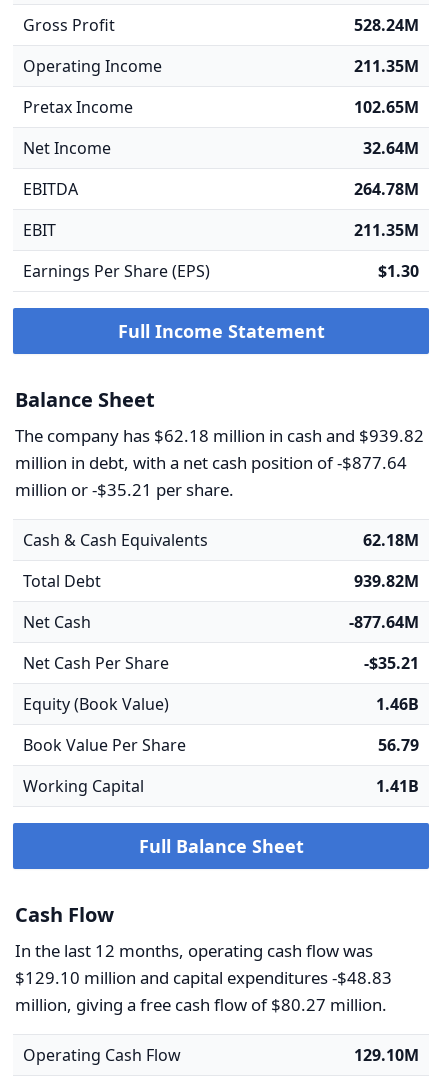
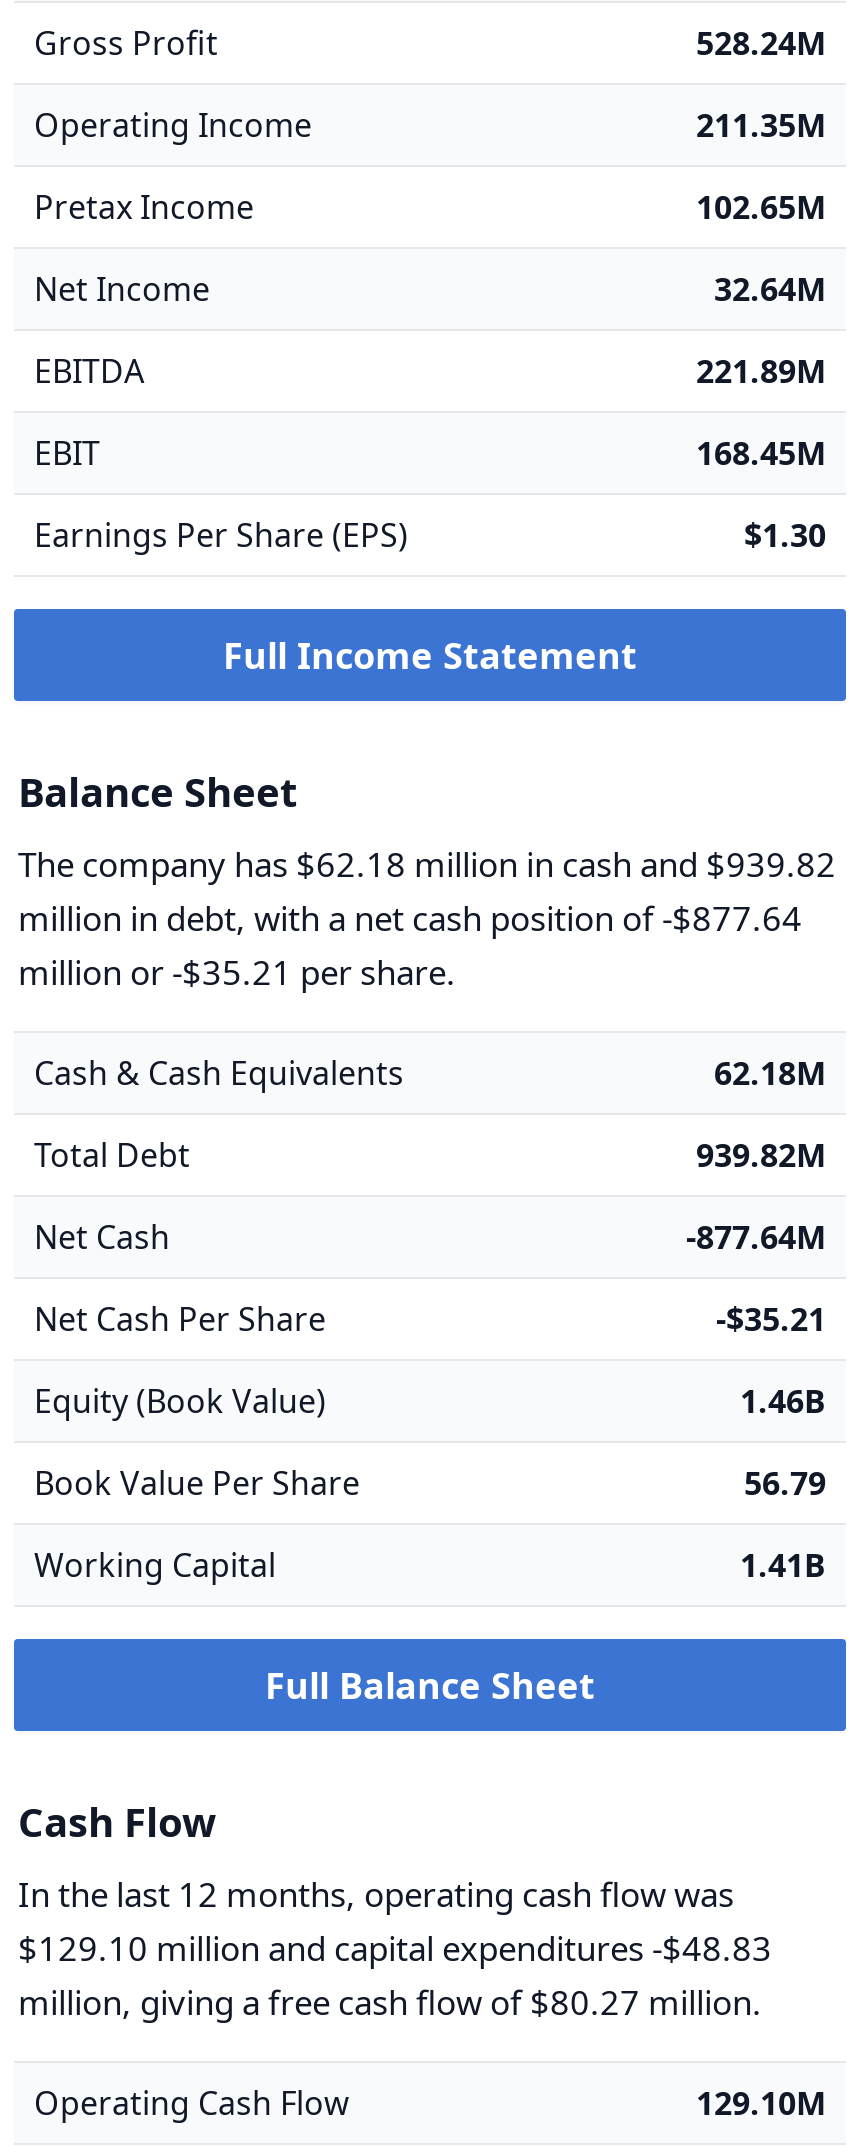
[354,178,419,200] 264.78M -> [696,349,826,393] 221.89M
[354,219,419,241] 211.35M -> [696,431,826,475] 168.45M

